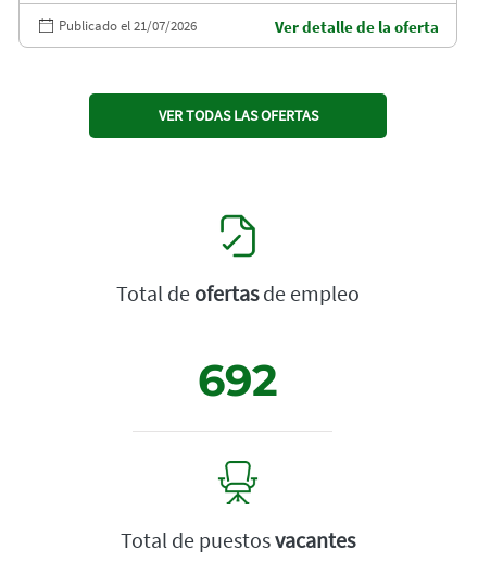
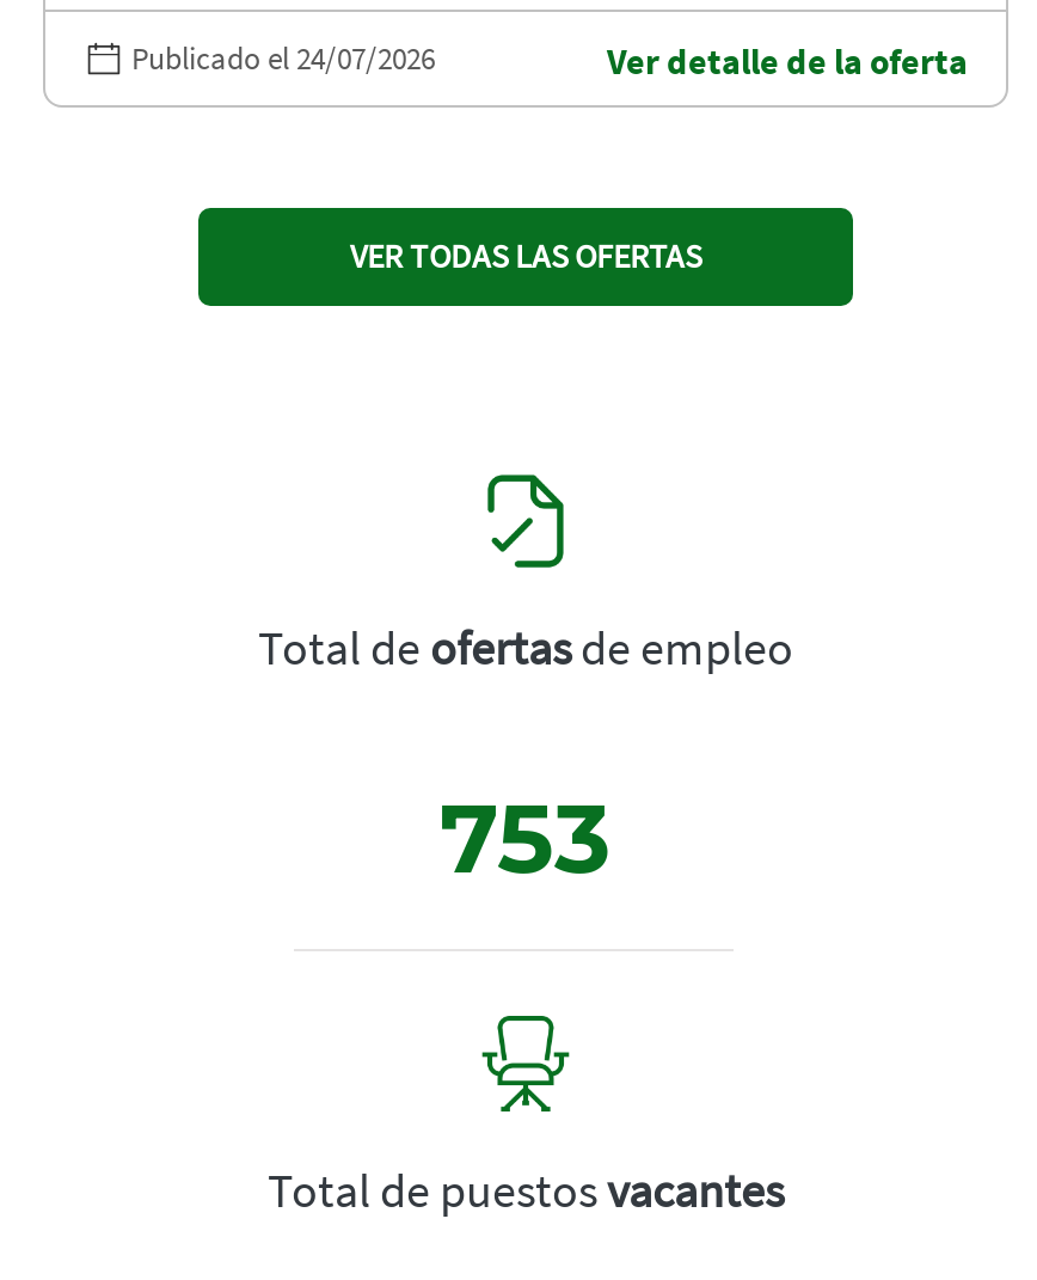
[59,17,197,35] Publicado el 21/07/2026 -> [131,39,435,79] Publicado el 24/07/2026
[198,354,278,407] 692 -> [440,780,612,897] 753

